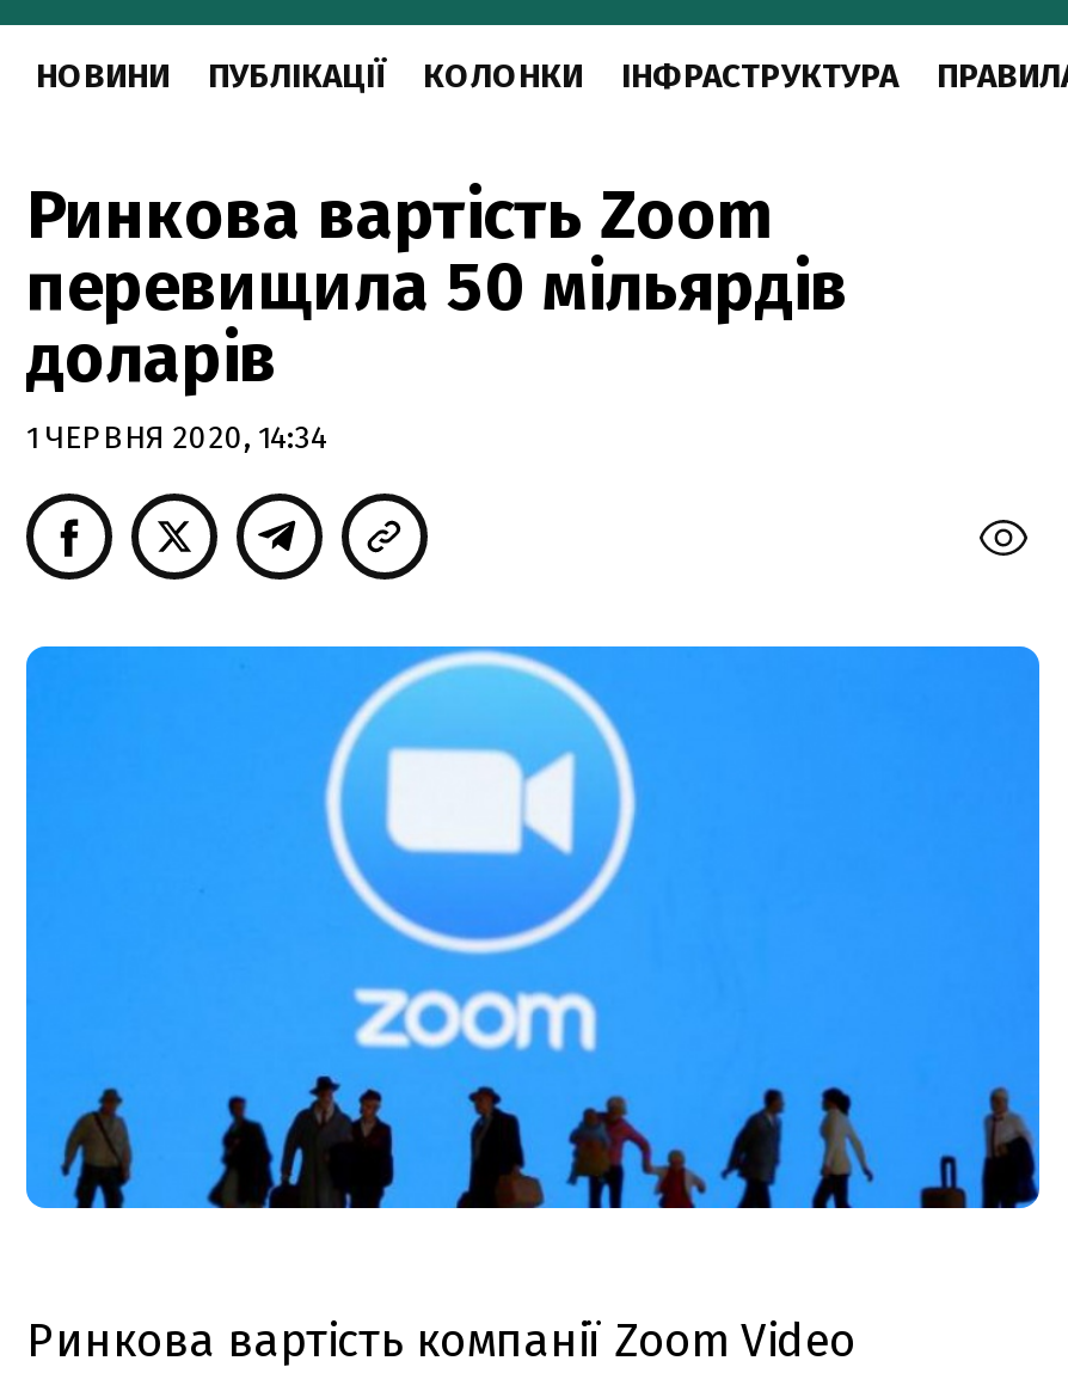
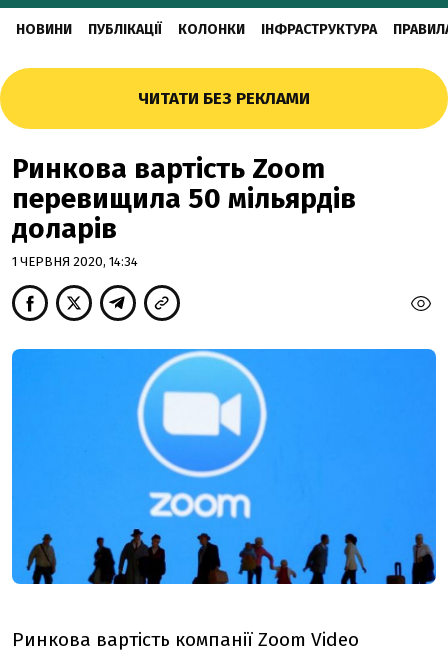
none -> [138,88,310,109] ЧИТАТИ БЕЗ РЕКЛАМИ

